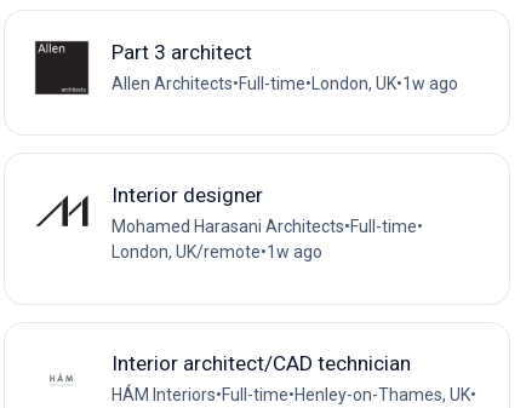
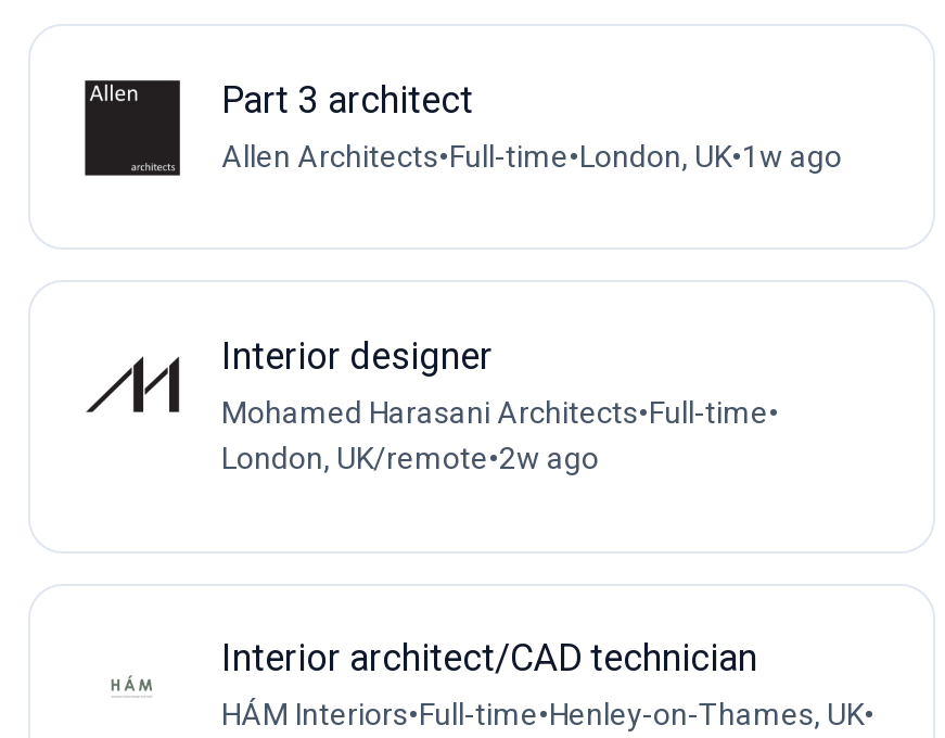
[112,242,322,262] London, UK/remote•1w ago -> [221,441,599,475] London, UK/remote•2w ago

